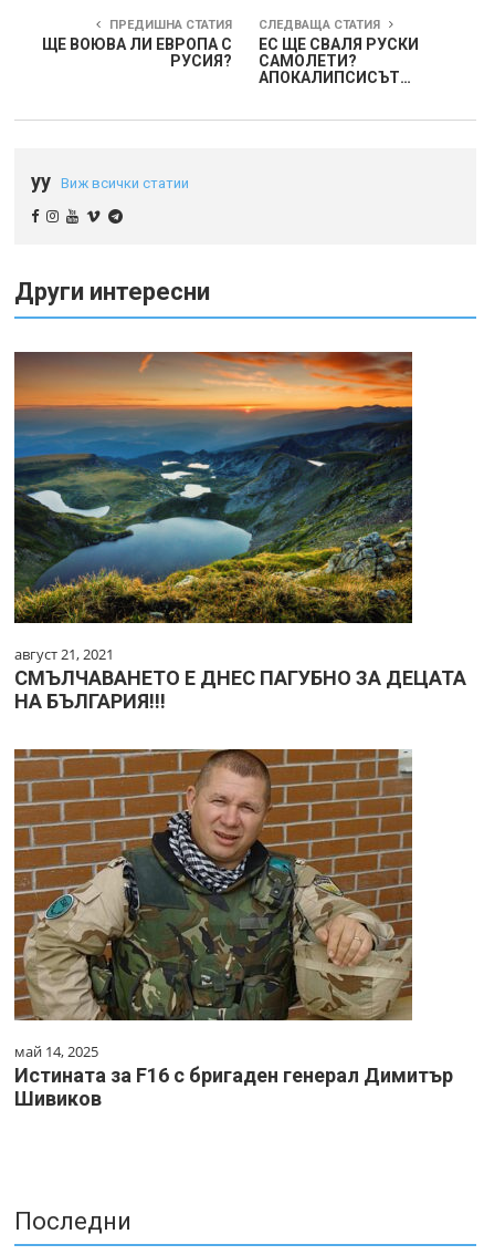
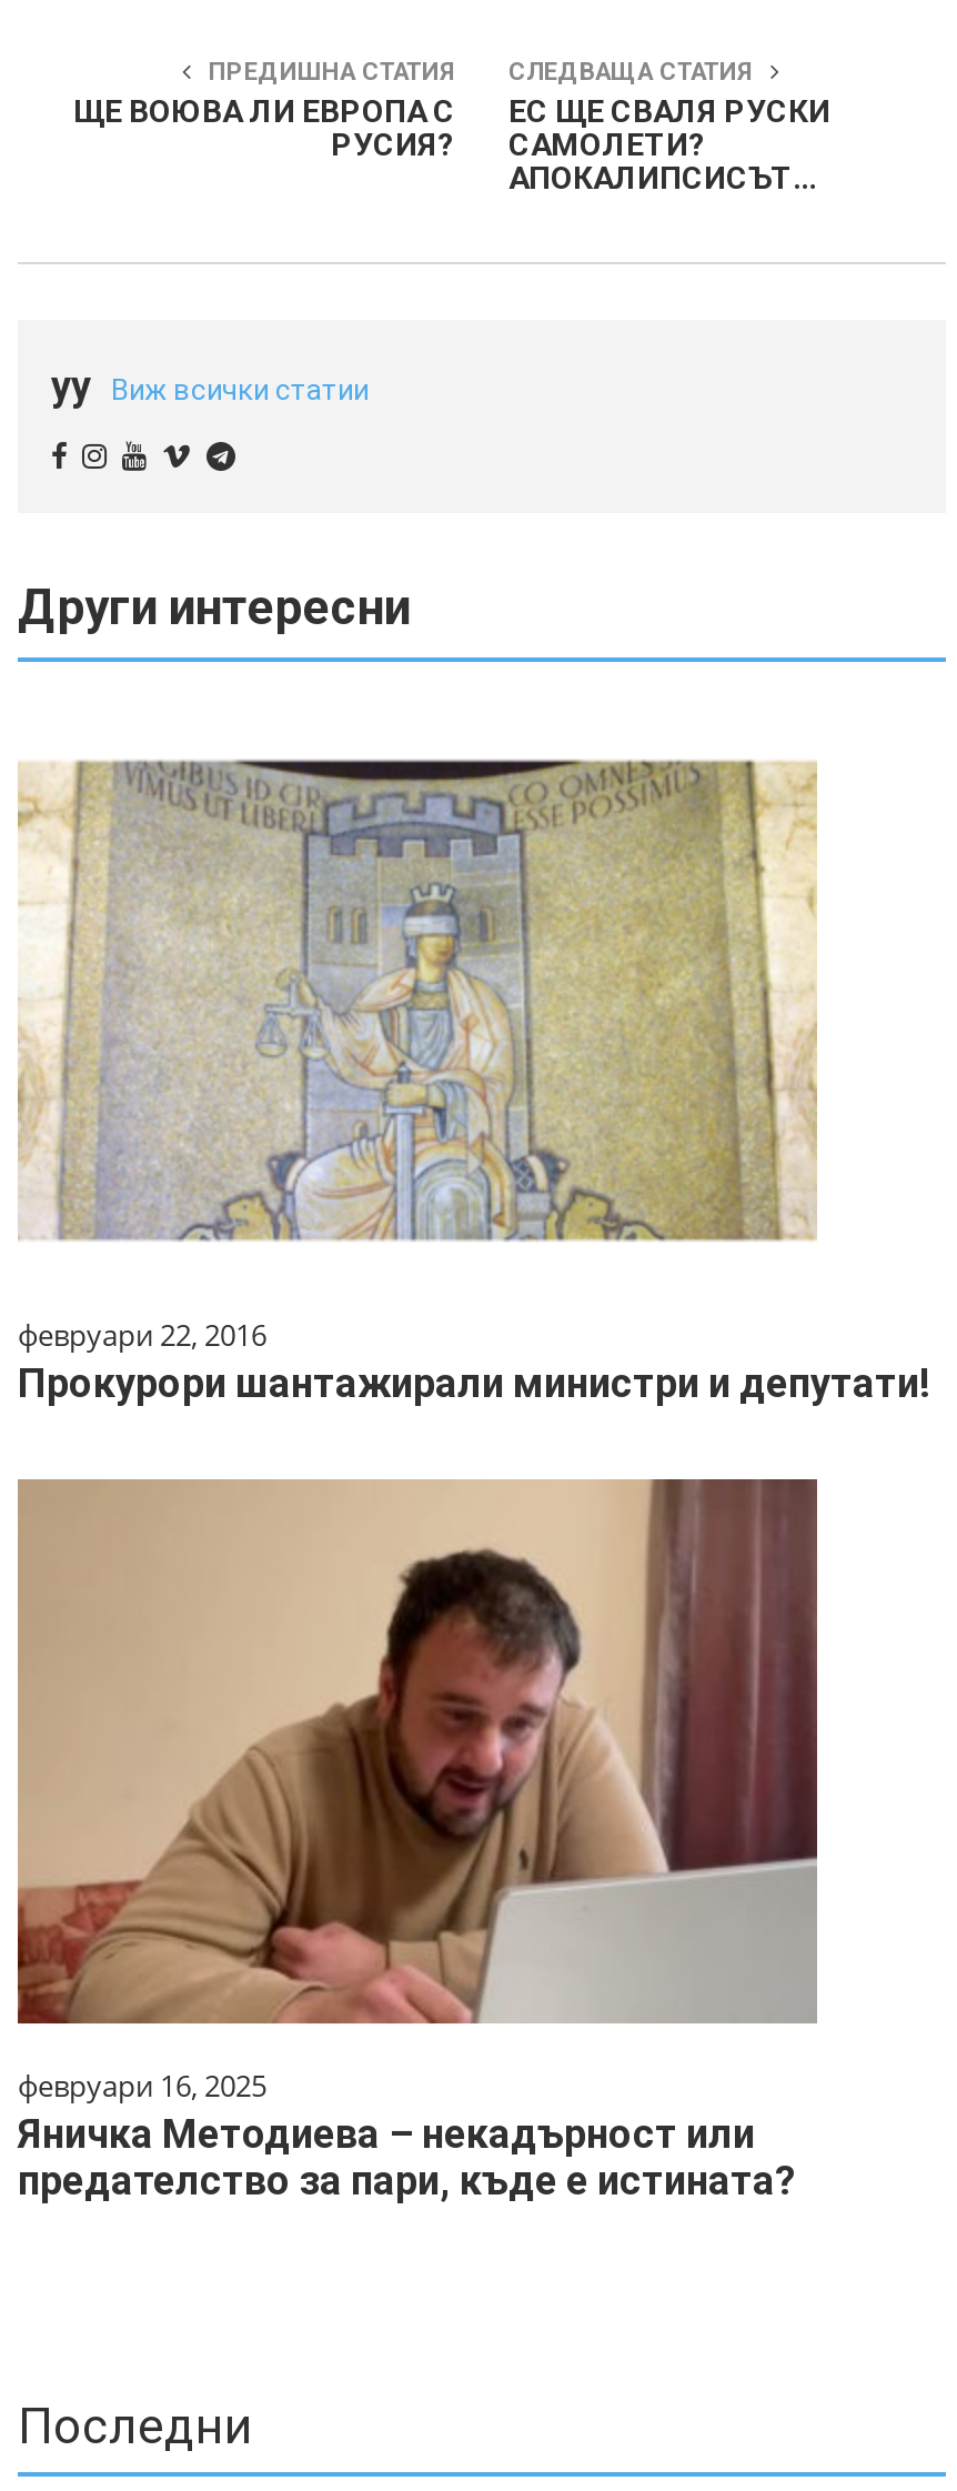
[13,351,466,713] [image] | август 21, 2021 | СМЪЛЧАВАНЕТО Е ДНЕС ПАГУБНО ЗА ДЕЦАТА | НА БЪЛГАРИЯ!!! -> [18,729,930,1406] [image] | февруари 22, 2016 | Прокурори шантажирали министри и депутати!
[14,749,453,1110] [image] | май 14, 2025 | Истината за F16 с бригаден генерал Димитър | Шивиков -> [18,1479,817,2203] [image] | февруари 16, 2025 | Яничка Методиева – некадърност или | предателство за пари, къде е истината?

